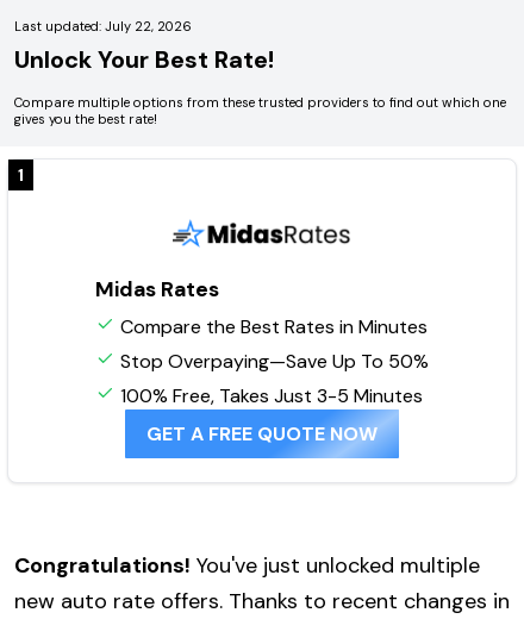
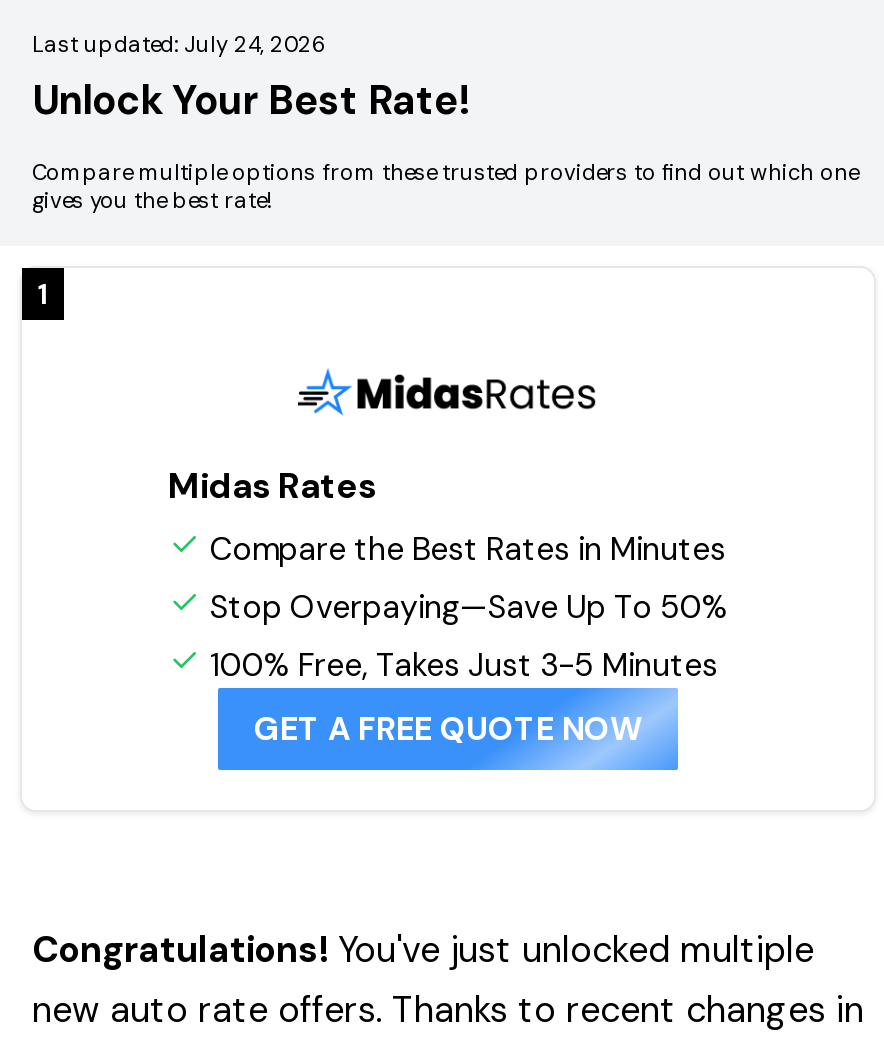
[14,18,192,35] Last updated: July 22, 2026 -> [32,30,328,58] Last updated: July 24, 2026

